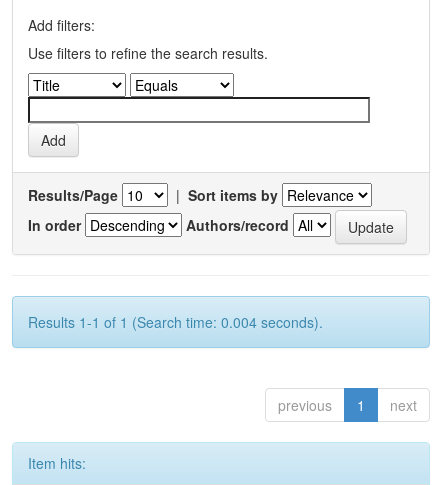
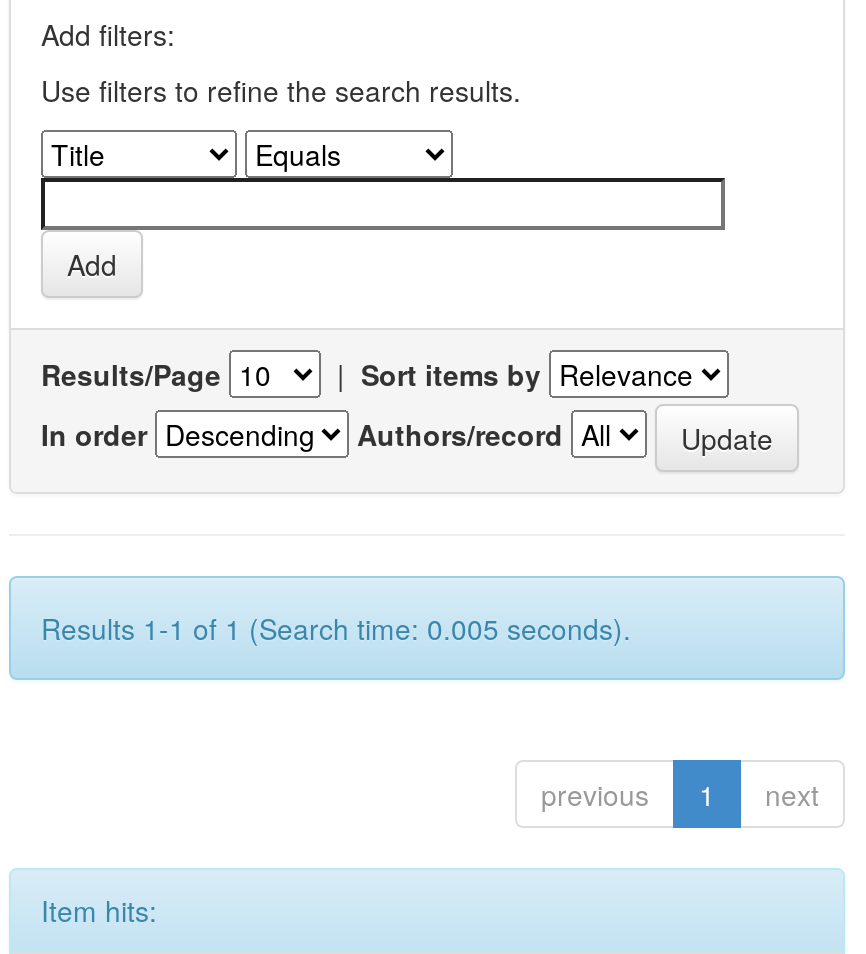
[28,312,323,332] Results 1-1 of 1 (Search time: 0.004 seconds). -> [41,608,631,648] Results 1-1 of 1 (Search time: 0.005 seconds).

